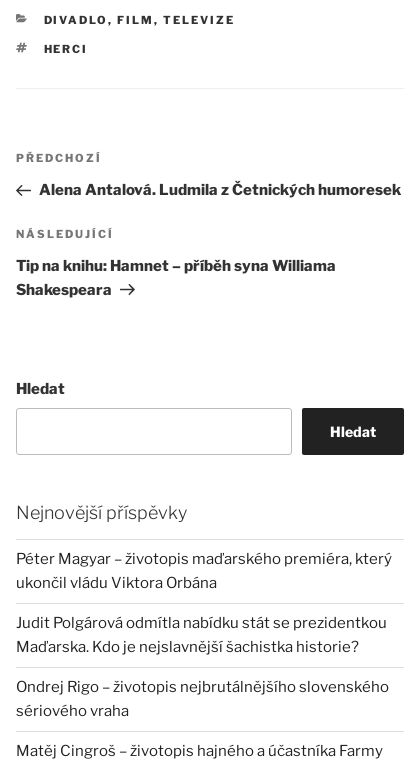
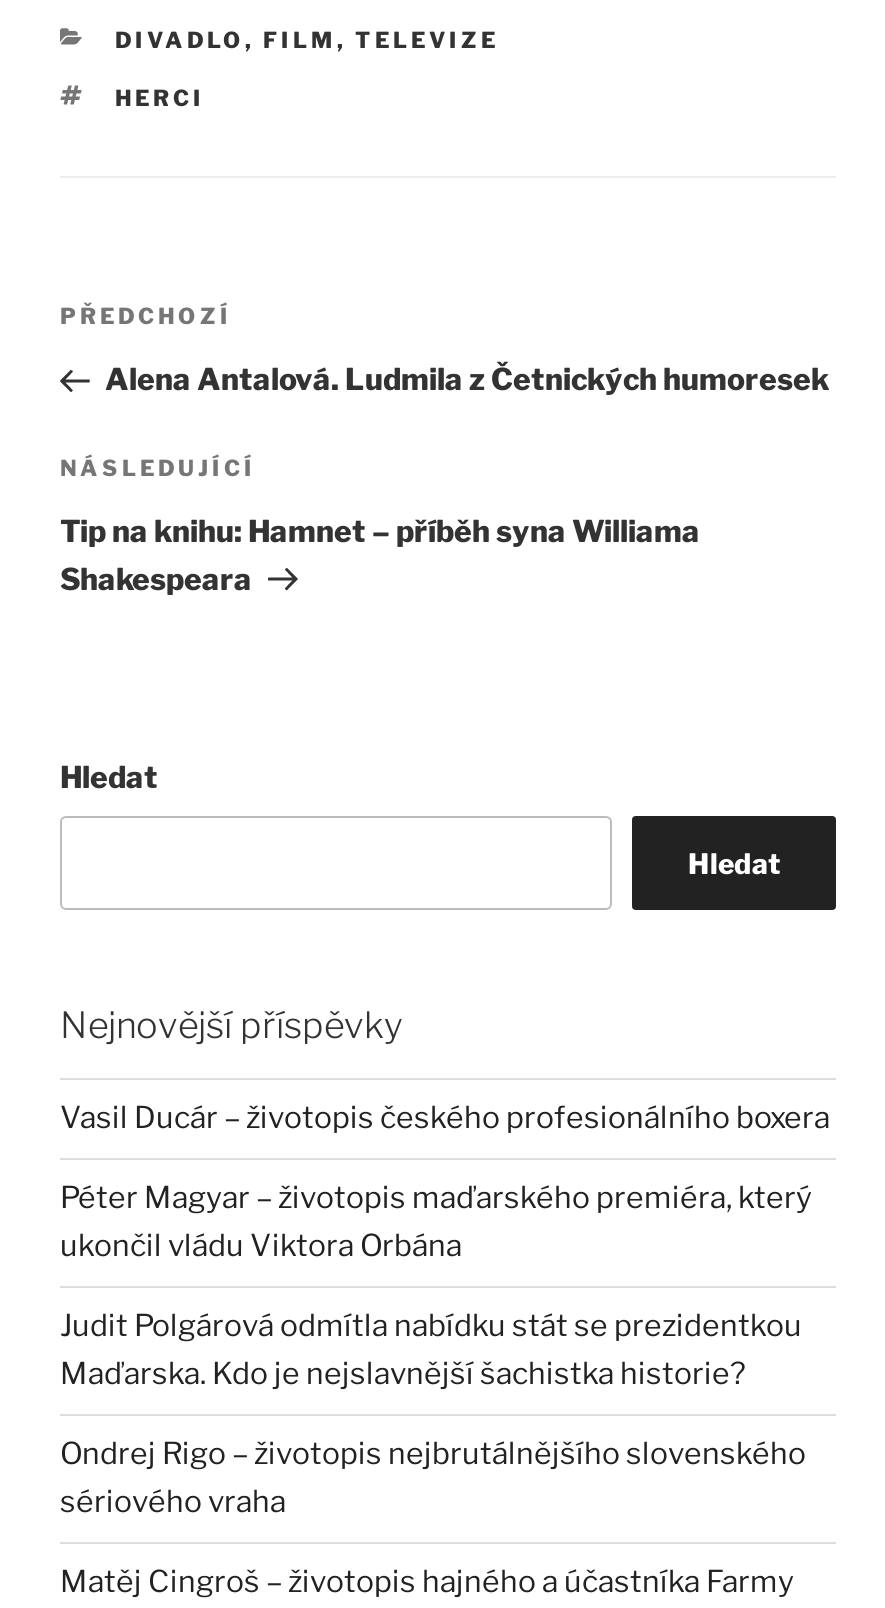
none -> [60,1100,830,1136] Vasil Ducár – životopis českého profesionálního boxera

